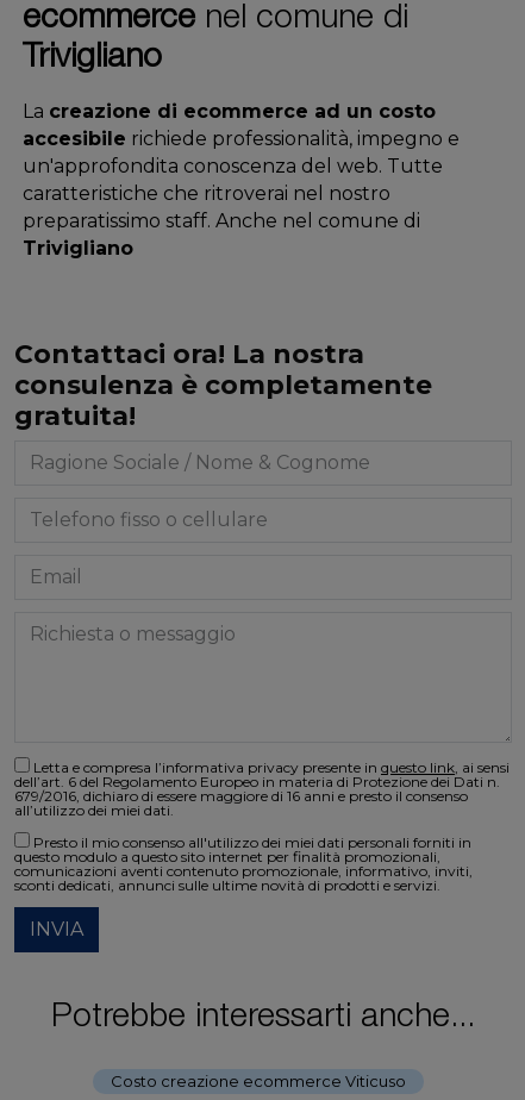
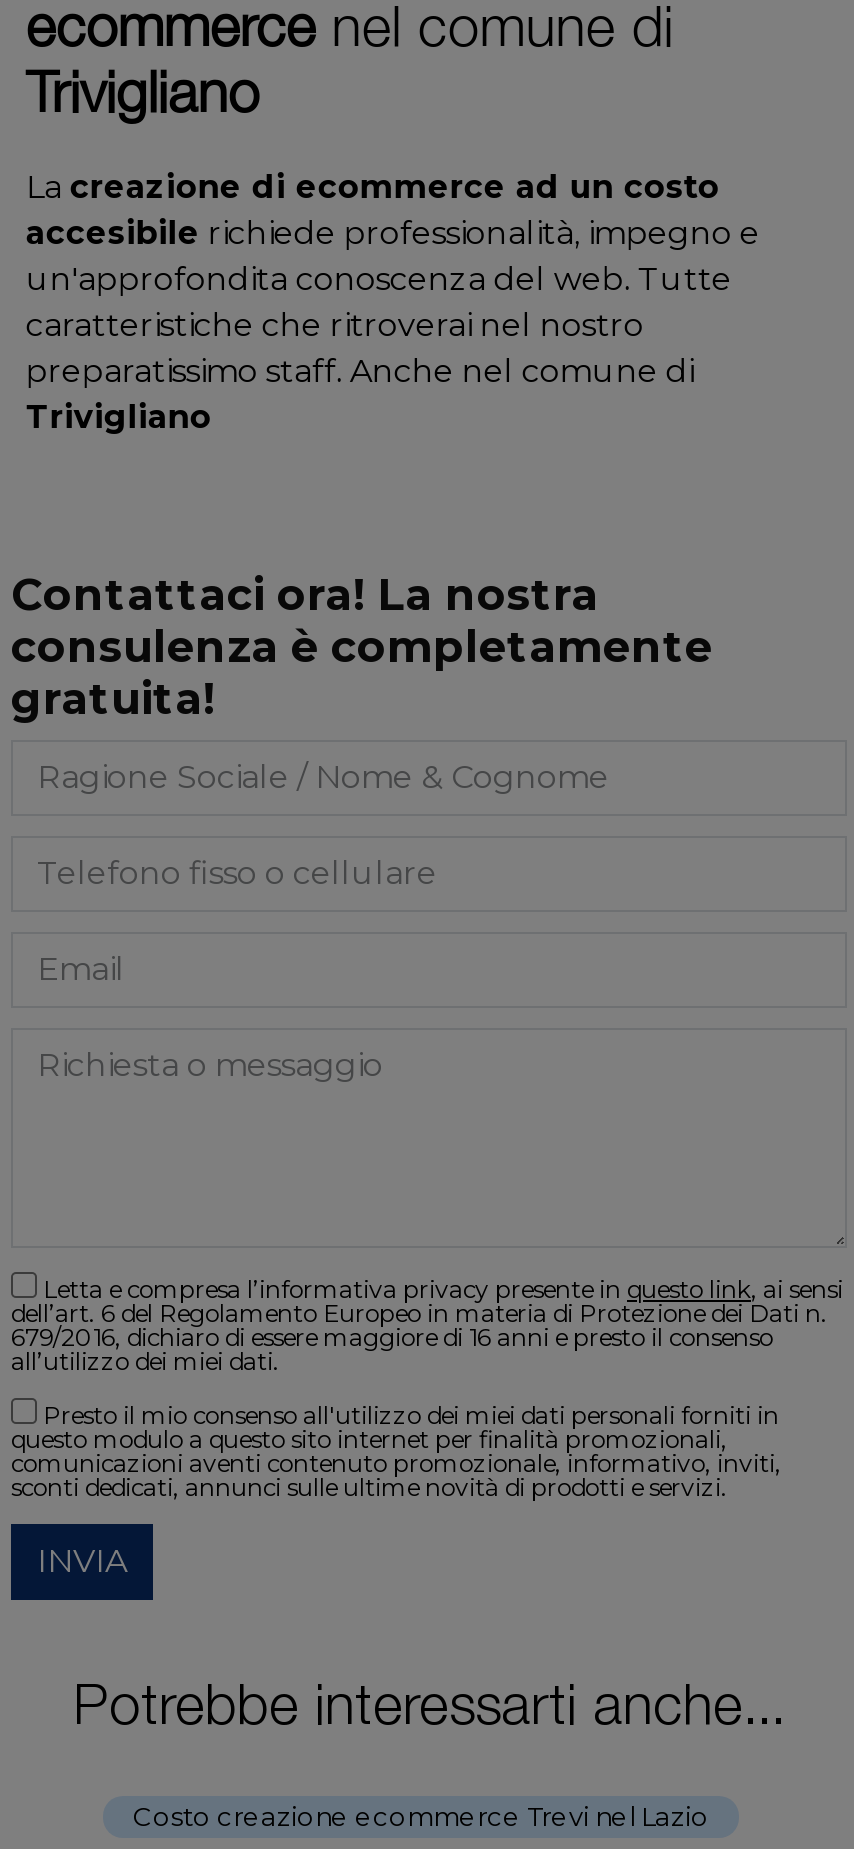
[111,1071,406,1090] Costo creazione ecommerce Viticuso -> [133,1799,709,1831] Costo creazione ecommerce Trevi nel Lazio

